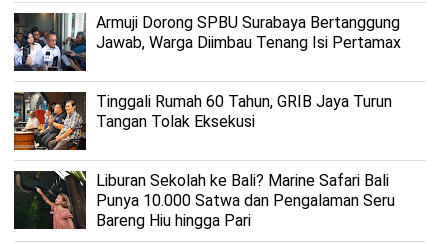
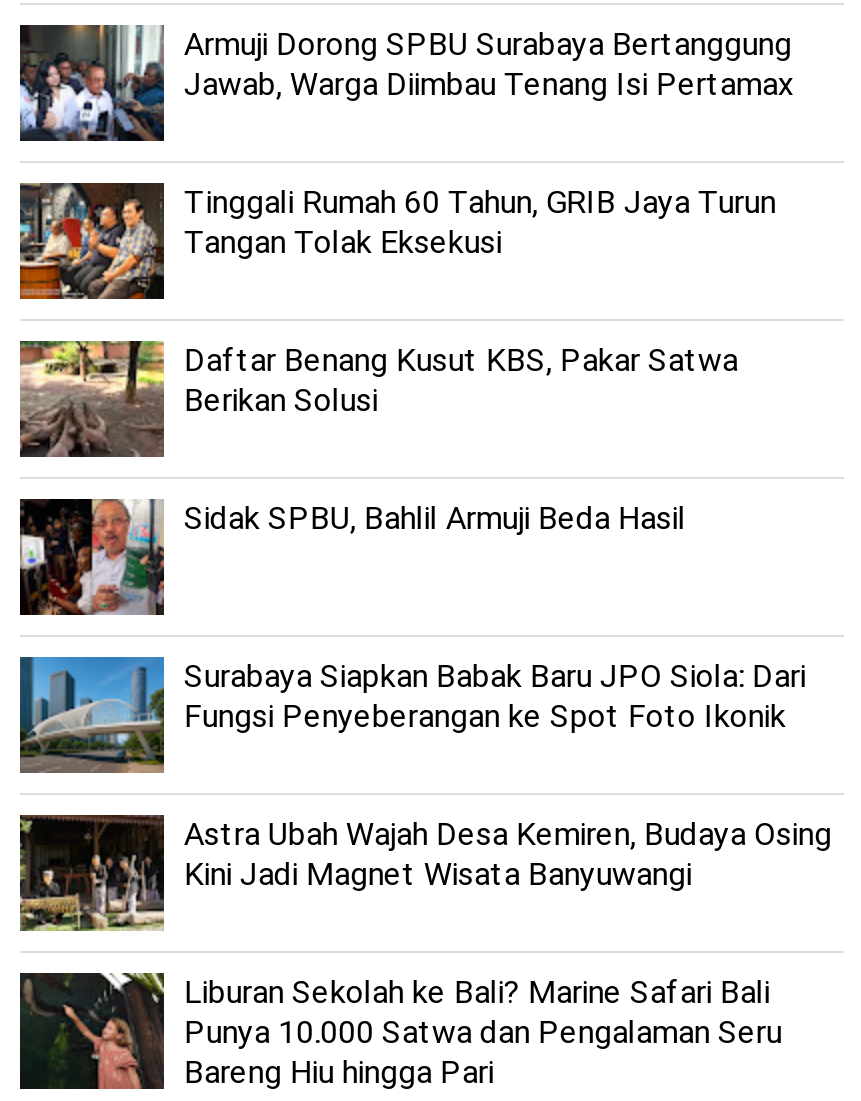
none -> [18,339,738,537] [image] | Daftar Benang Kusut KBS, Pakar Satwa | Berikan Solusi | Sidak SPBU, Bahlil Armuji Beda Hasil
none -> [18,497,832,893] [image] | Surabaya Siapkan Babak Baru JPO Siola: Dari | Fungsi Penyeberangan ke Spot Foto Ikonik | Astra Ubah Wajah Desa Kemiren, Budaya Osing | Kini Jadi Magnet Wisata Banyuwangi
none -> [18,655,166,775] [image]
none -> [18,815,166,933] [image]

